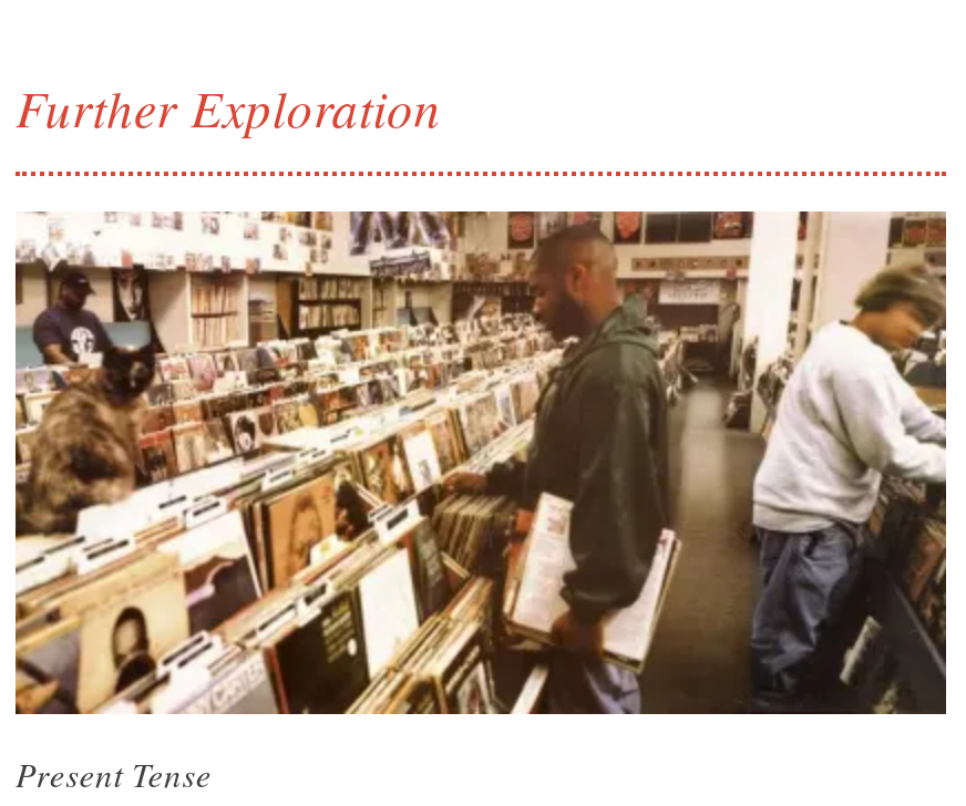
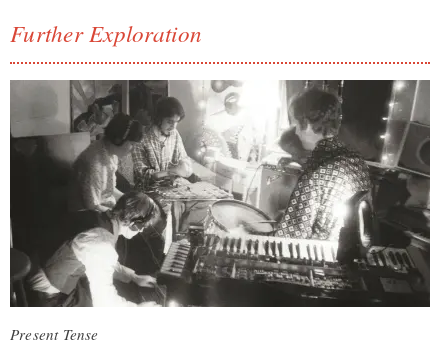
[13,209,948,716] [image] -> [9,79,431,308] [image]

